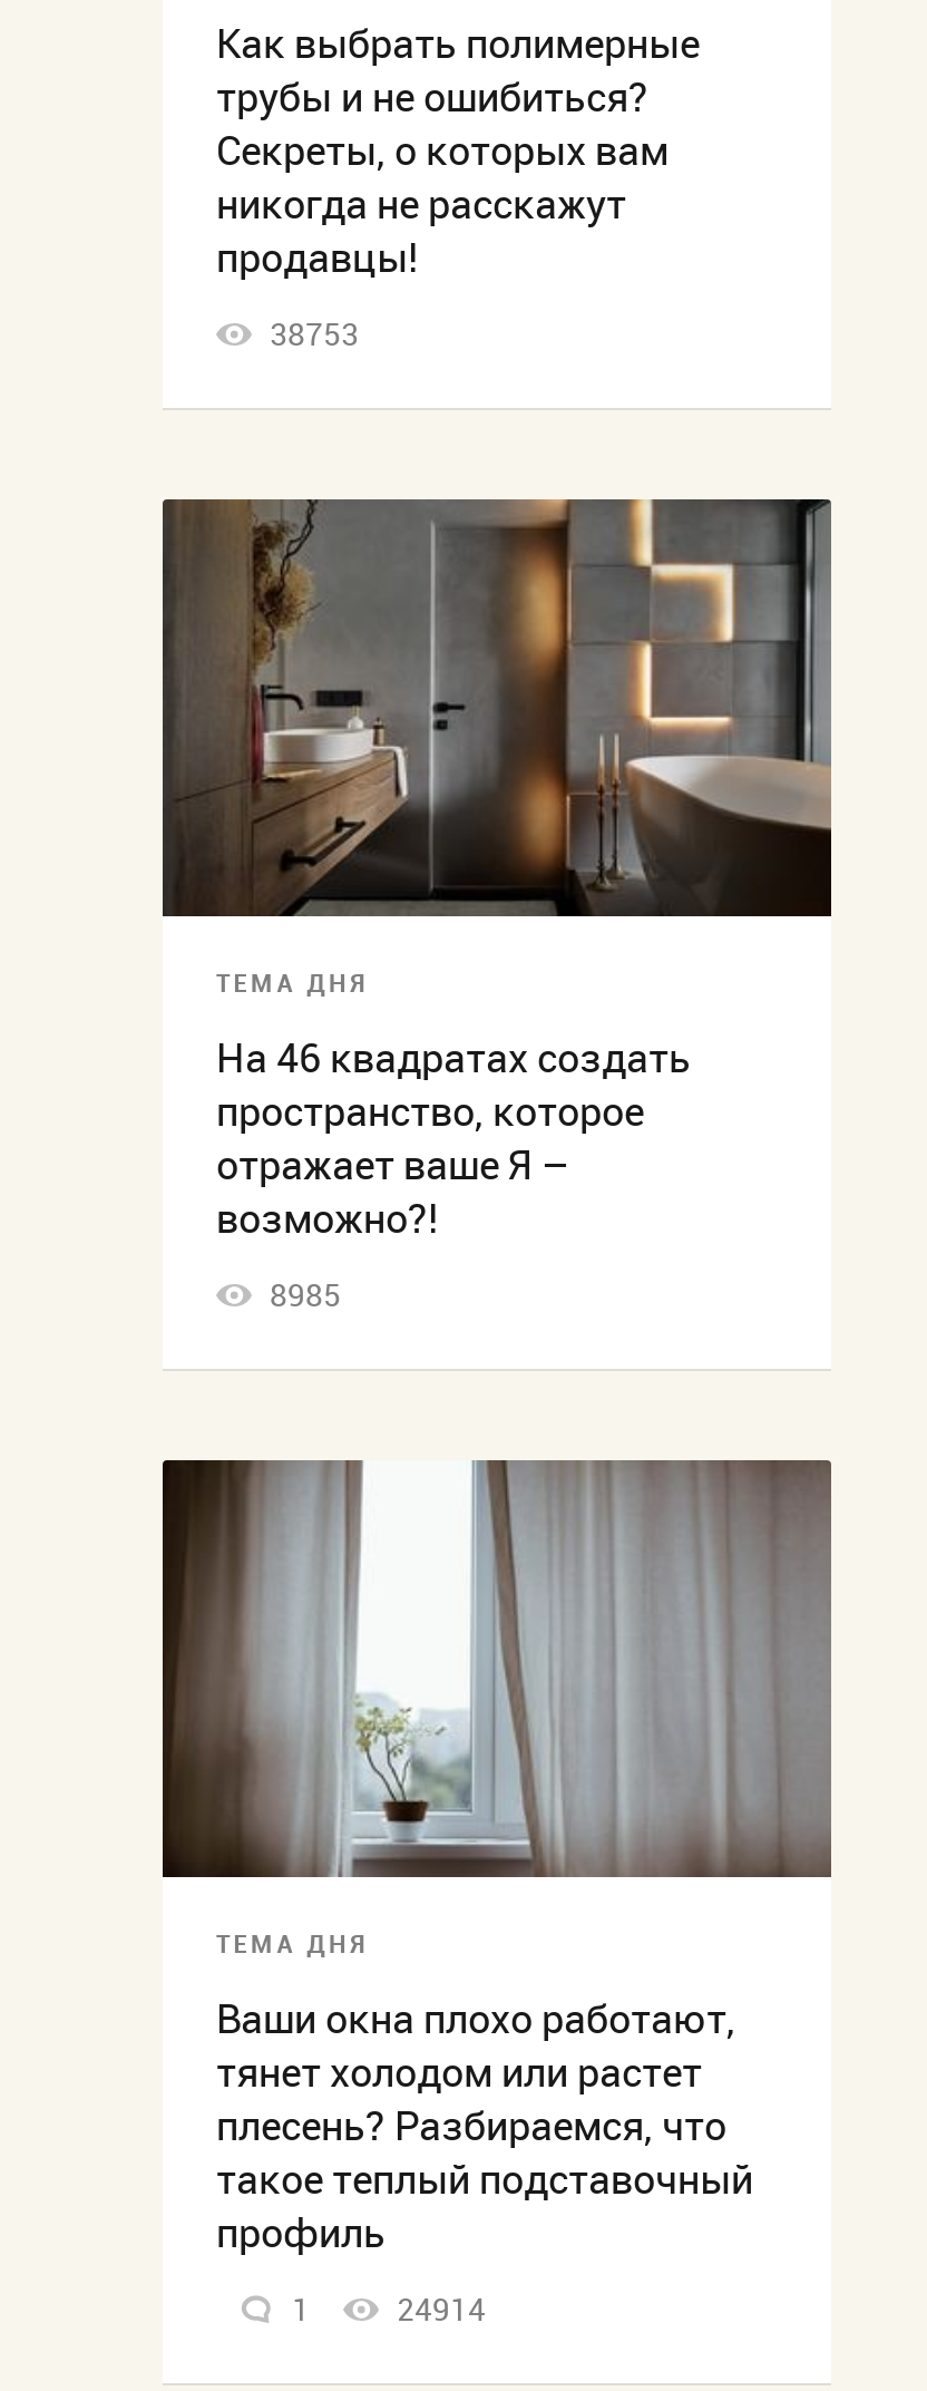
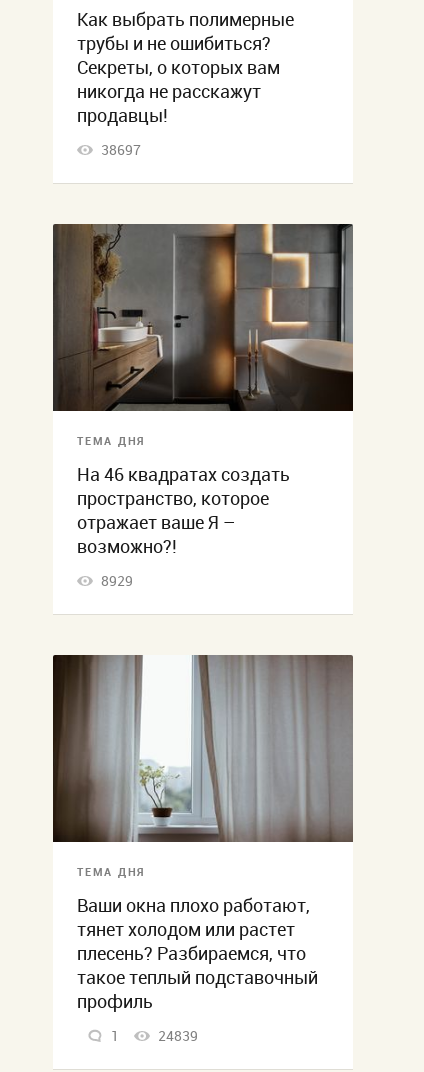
[270,317,359,352] 38753 -> [101,142,141,158] 38697
[270,1277,341,1313] 8985 -> [101,573,133,589] 8929
[397,2292,486,2327] 24914 -> [158,1028,198,1044] 24839

